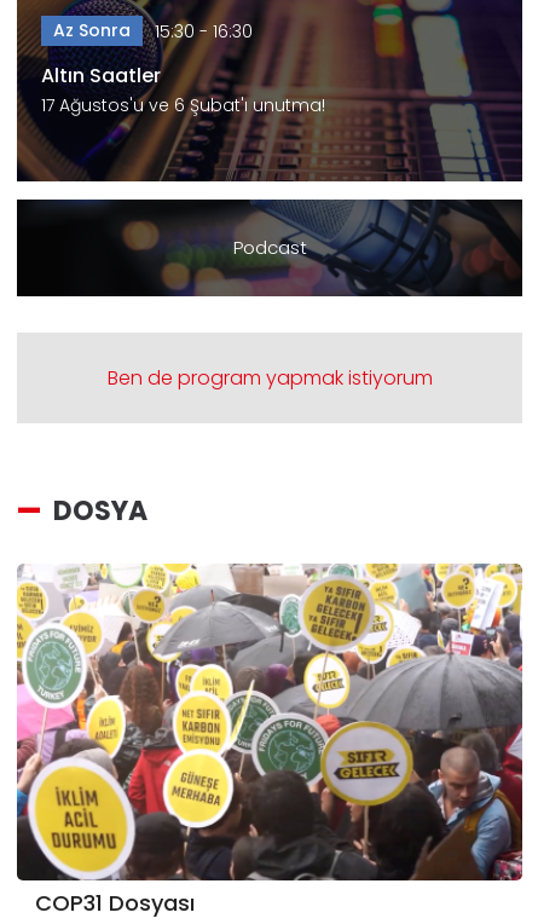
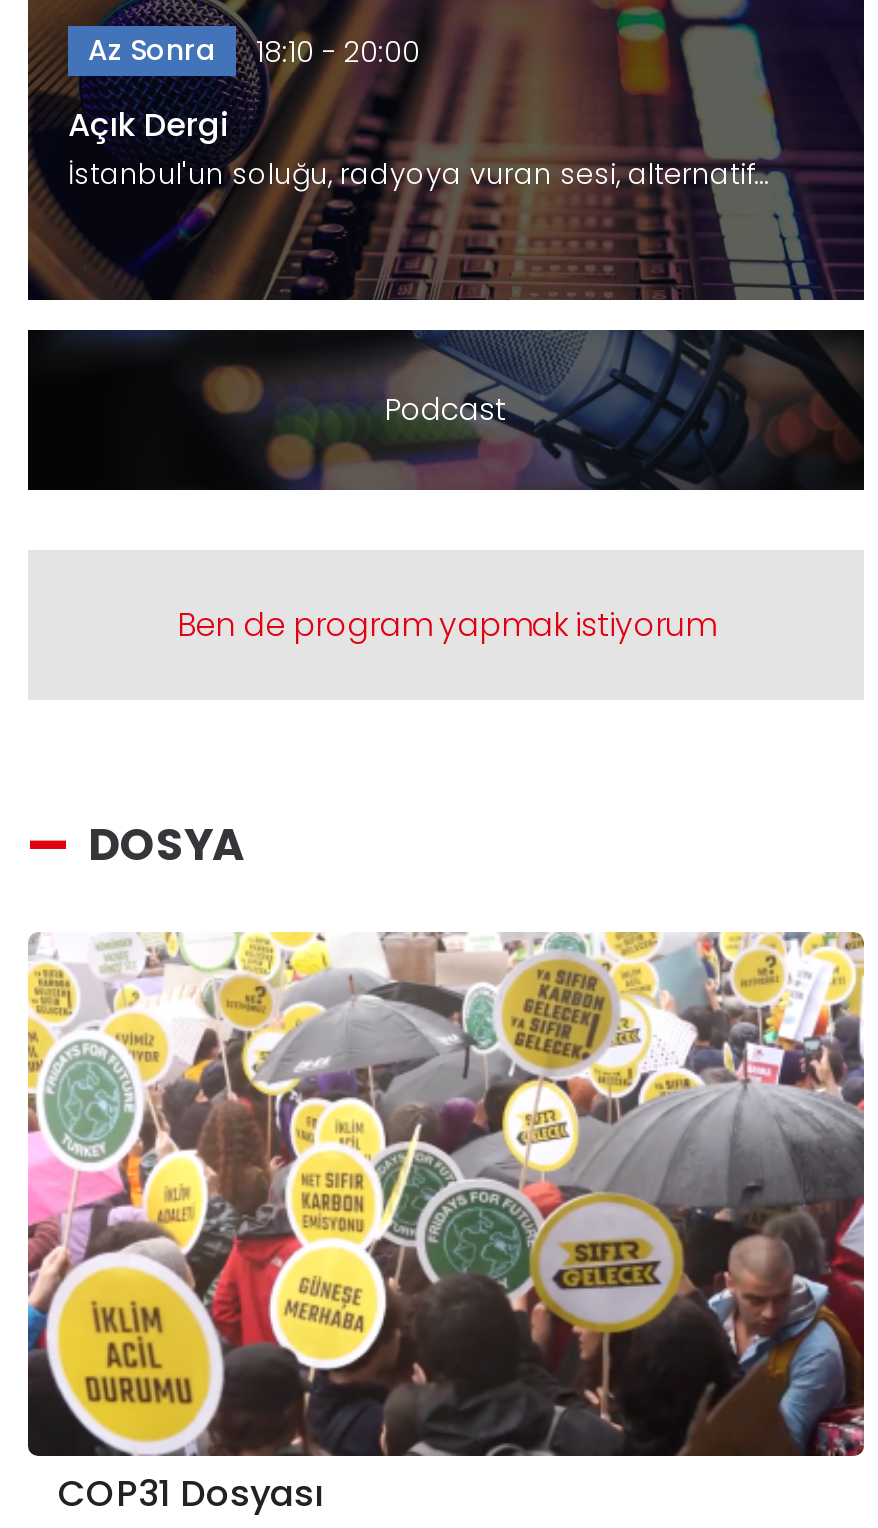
[53,19,253,44] Az Sonra 15:30 - 16:30 -> [88,31,420,73] Az Sonra 18:10 - 20:00
[41,62,325,118] Altın Saatler | 17 Ağustos'u ve 6 Şubat'ı unutma! -> [68,103,772,195] Açık Dergi | İstanbul'un soluğu, radyoya vuran sesi, alternatif…

